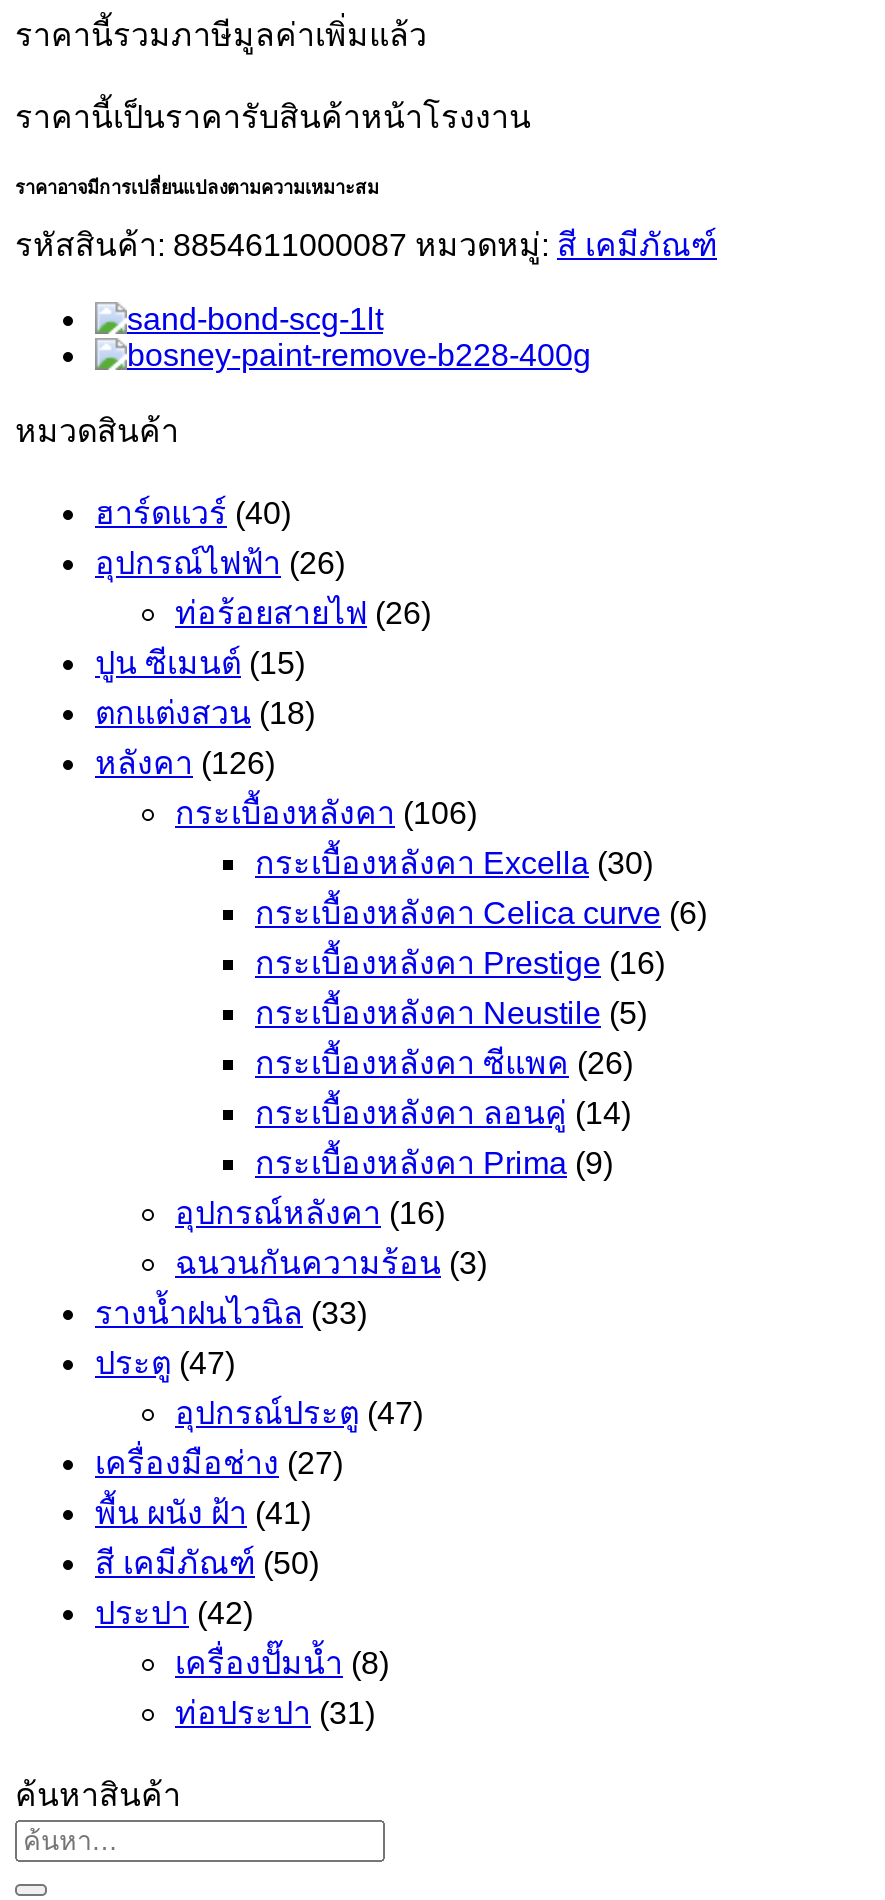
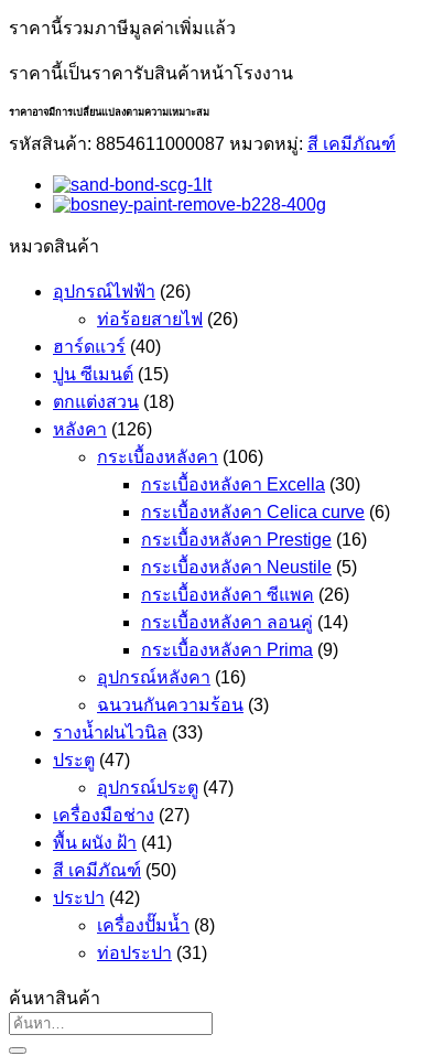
moved [95,496,291,530] -> [53,338,161,356]: ฮาร์ดแวร์ (40)
moved [95,546,431,630] -> [53,282,238,329]: อุปกรณ์ไฟฟ้า (26) | ท่อร้อยสายไฟ (26)

